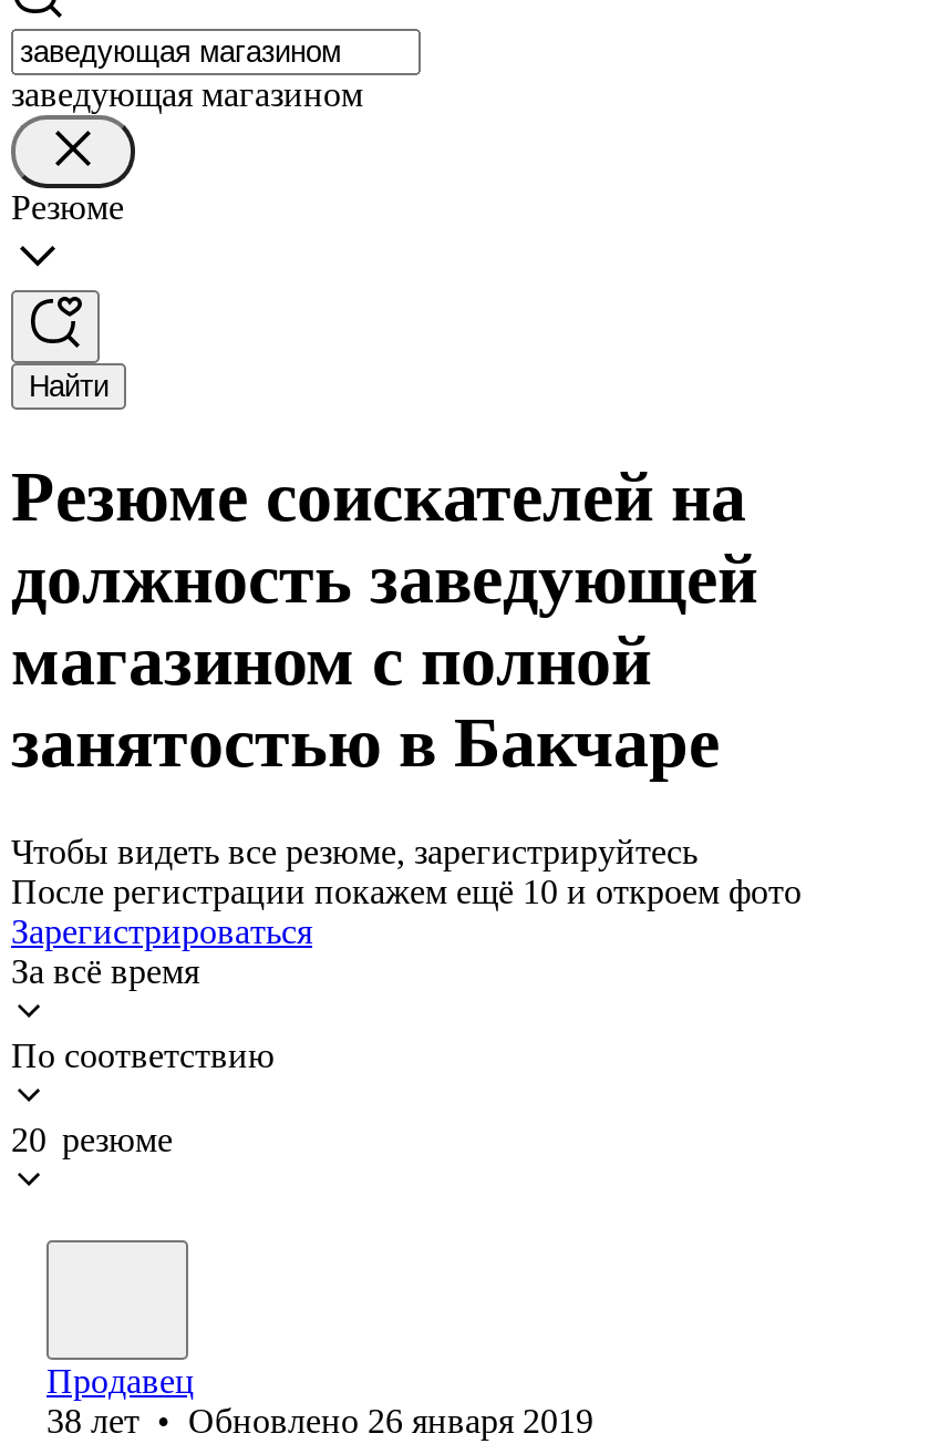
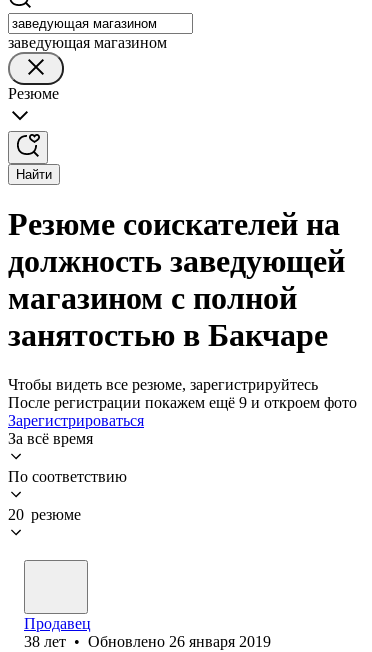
[11,872,802,910] После регистрации покажем ещё 10 и откроем фото -> [8,394,357,411] После регистрации покажем ещё 9 и откроем фото

